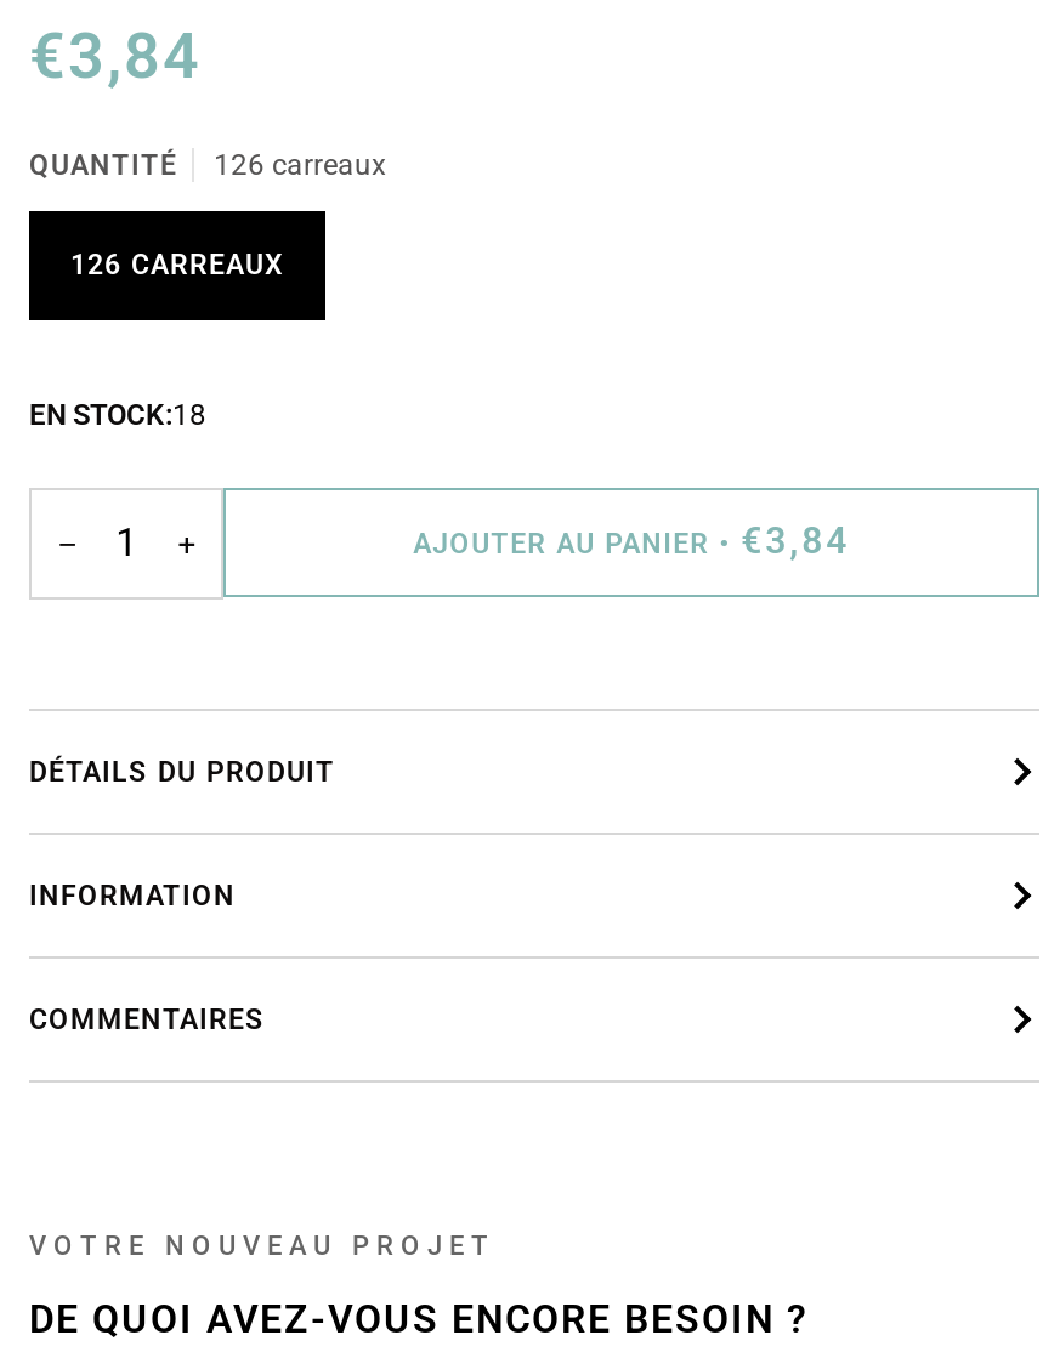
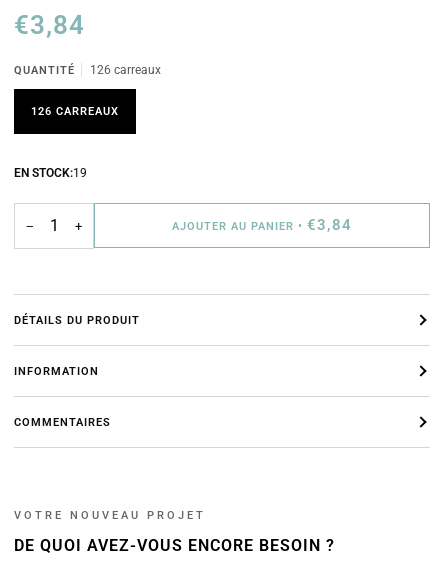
[29,398,206,432] EN STOCK:18 -> [14,166,87,180] EN STOCK:19

